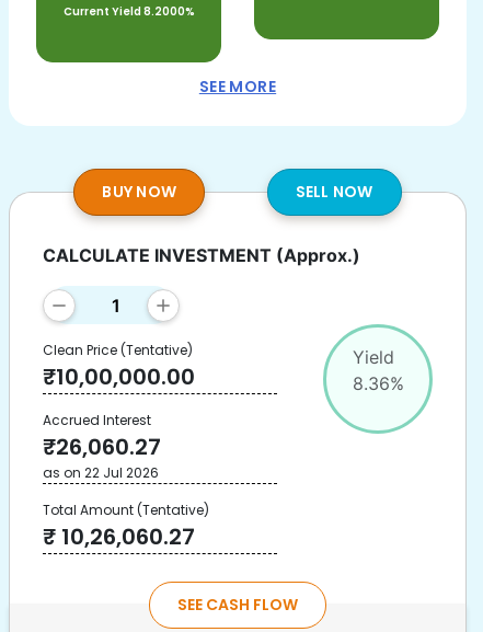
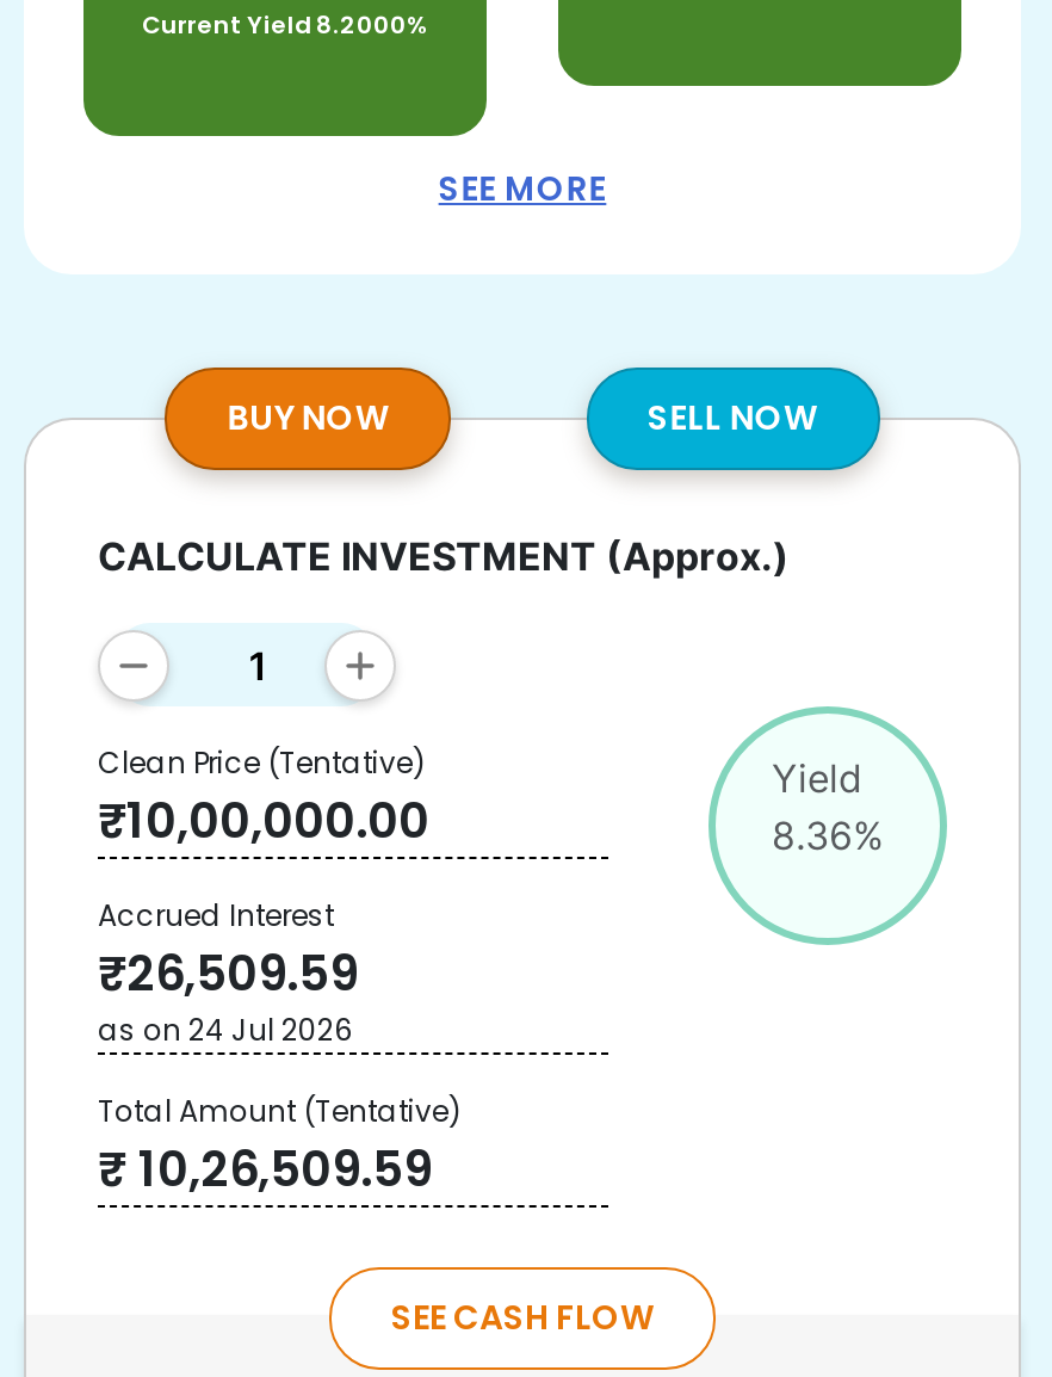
[43,432,161,462] ₹26,060.27 -> [98,940,358,1007] ₹26,509.59
[43,463,159,482] as on 22 Jul 2026 -> [98,1009,353,1050] as on 24 Jul 2026
[43,521,195,552] ₹ 10,26,060.27 -> [98,1136,432,1203] ₹ 10,26,509.59

